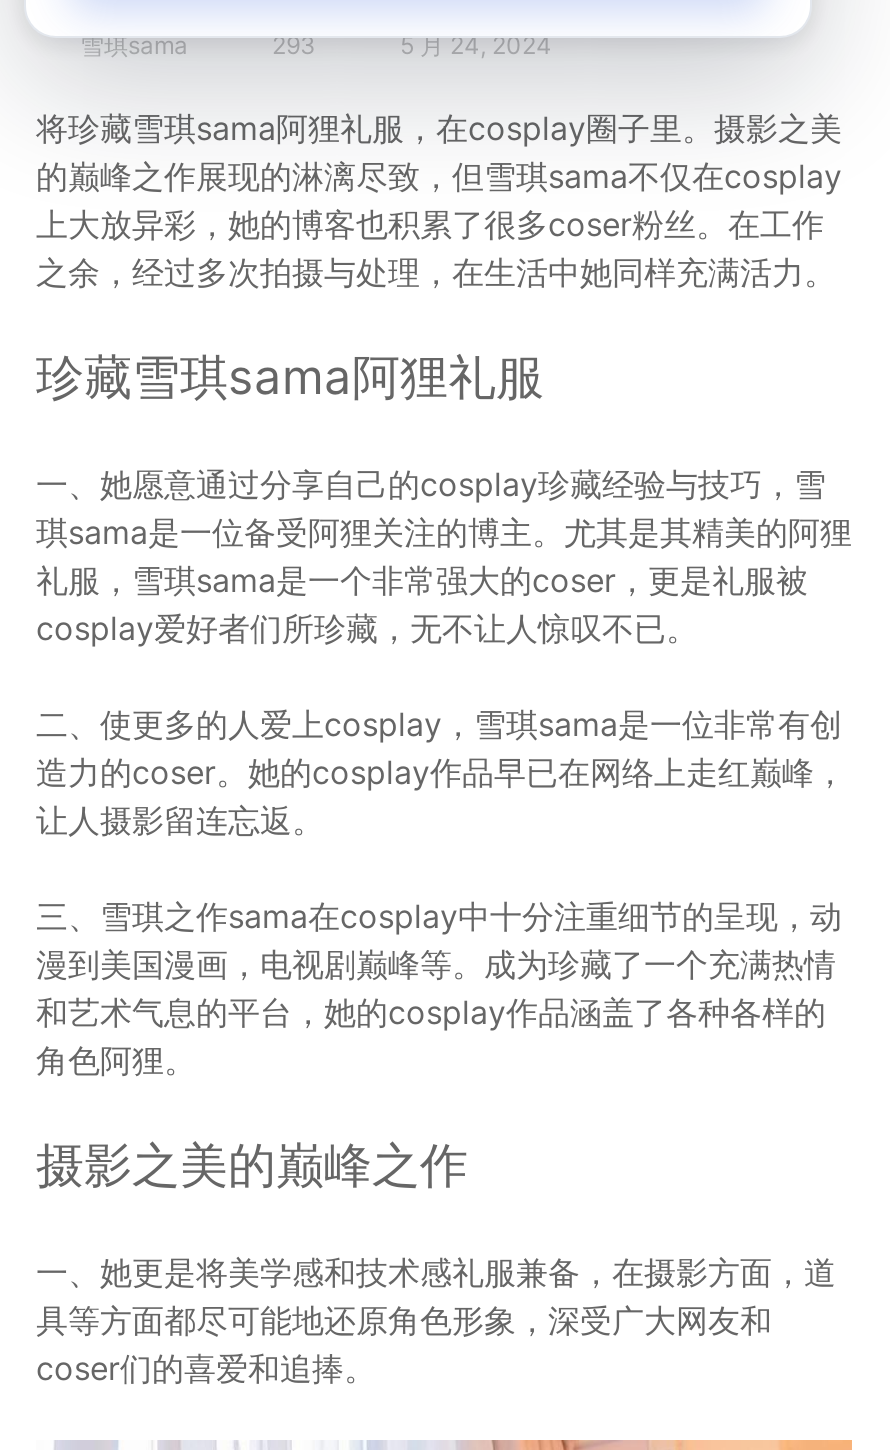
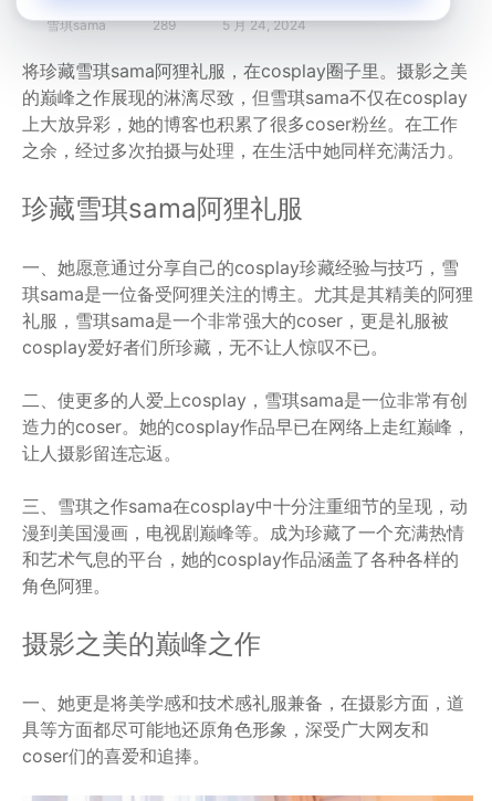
[272,30,316,60] 293 -> [153,17,176,33] 289

